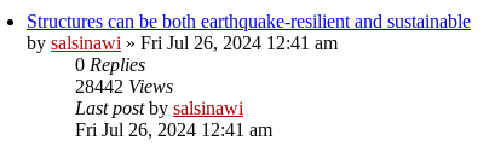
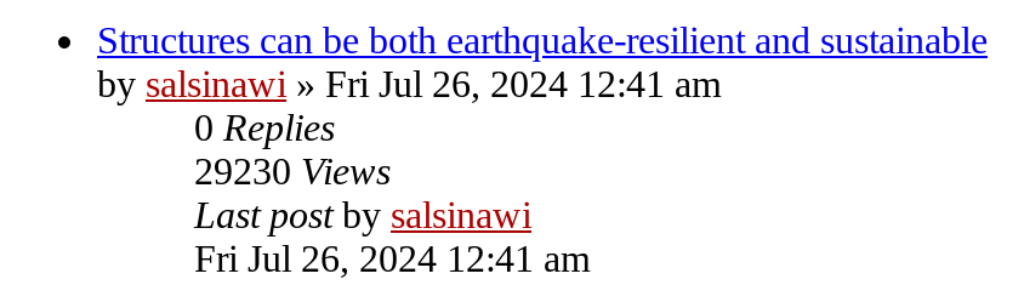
[75,76,173,96] 28442 Views -> [194,150,391,191] 29230 Views

